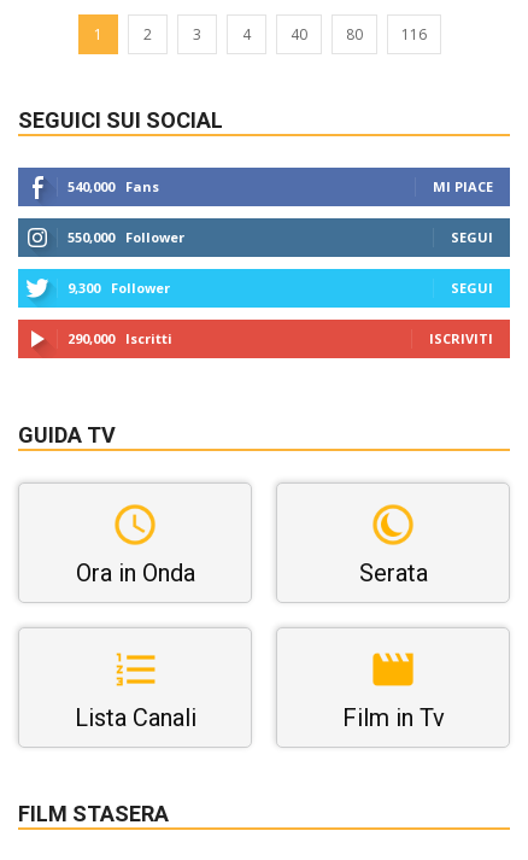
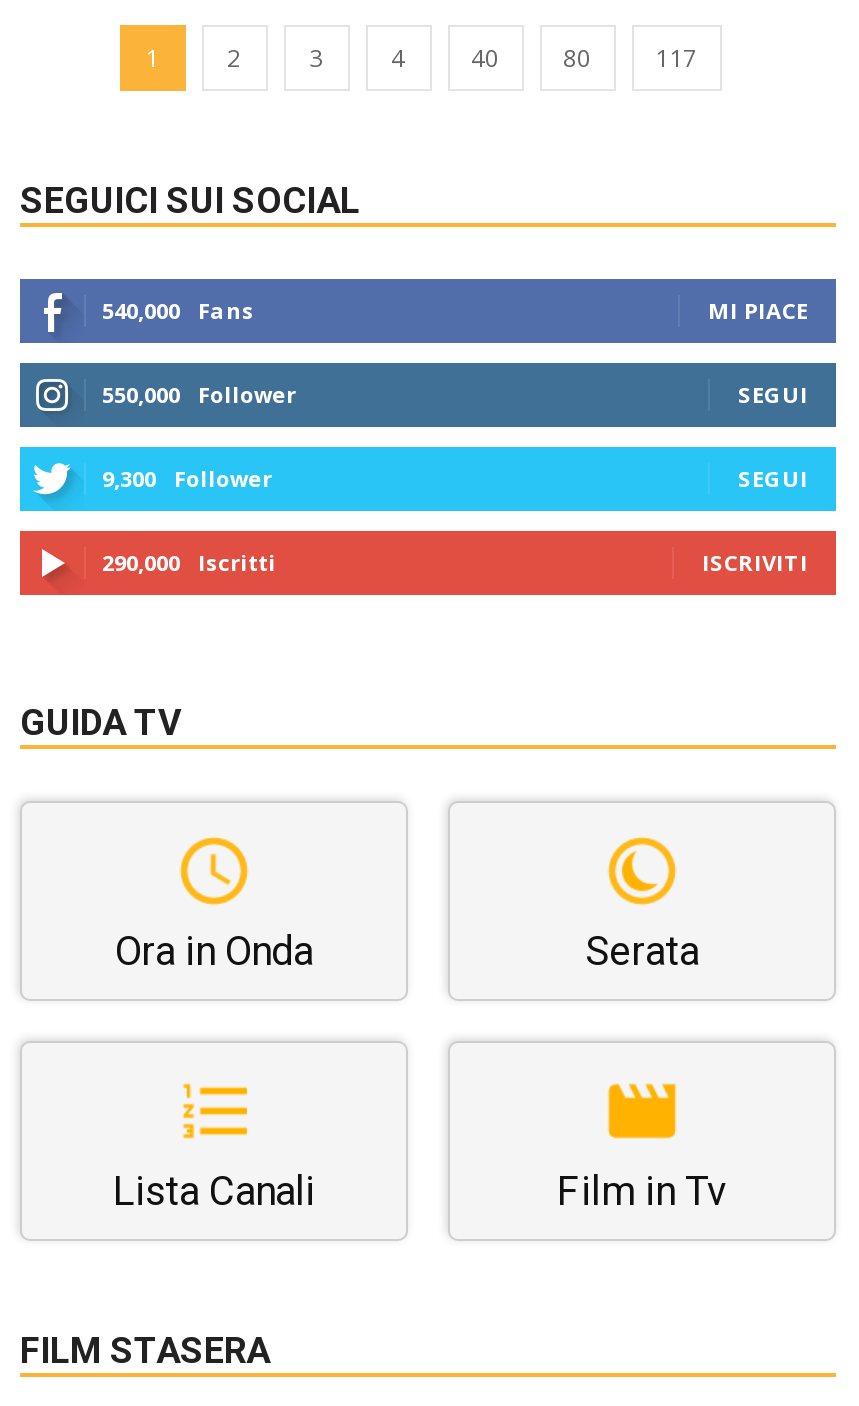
[93,24,426,45] 1 2 3 4 40 80 116 -> [145,41,697,75] 1 2 3 4 40 80 117

